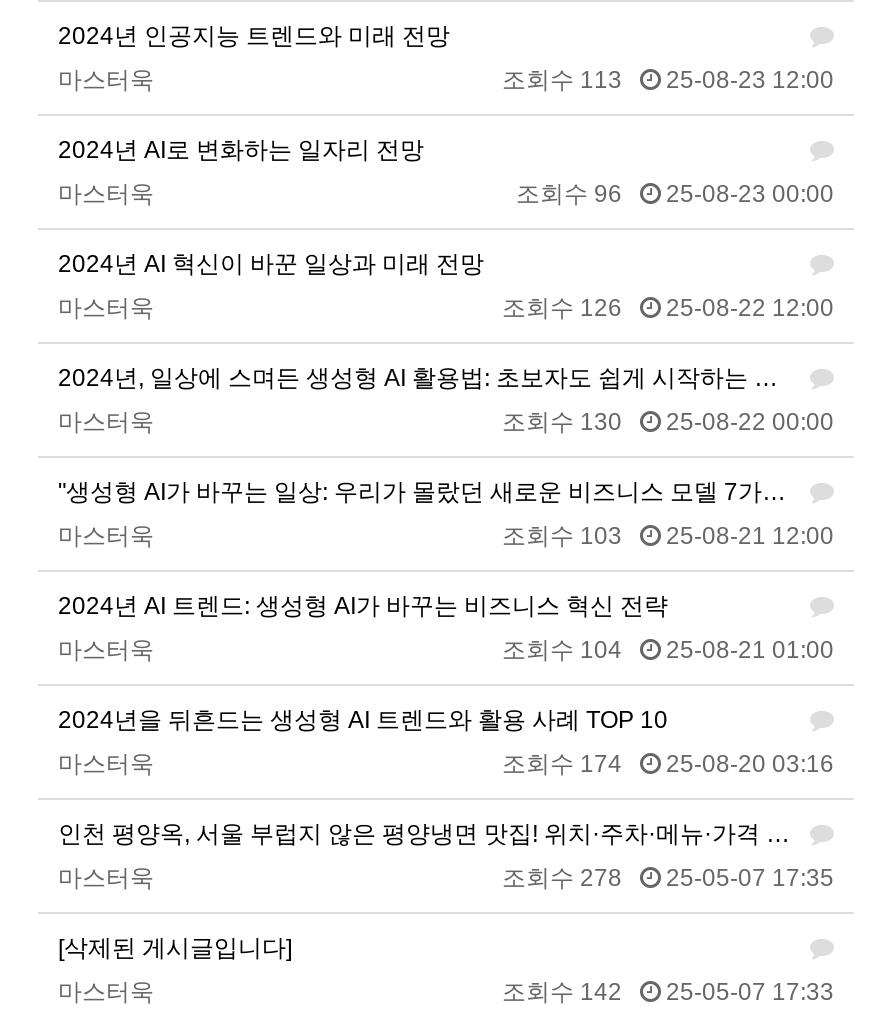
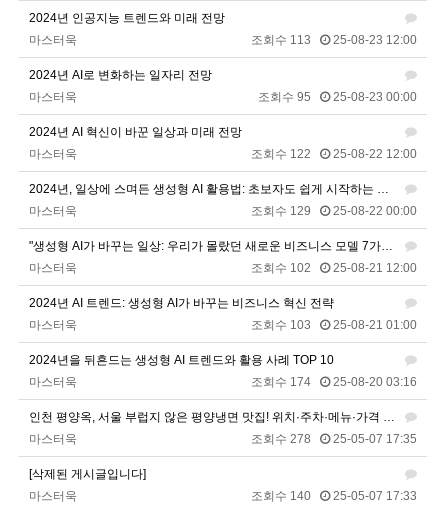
[516,180,640,208] 조회수 96 -> [258,90,320,104] 조회수 95
[502,294,640,322] 조회수 126 -> [251,147,320,161] 조회수 122
[502,408,640,436] 조회수 130 -> [251,204,320,218] 조회수 129
[502,522,834,550] 조회수 103 25-08-21 12:00 -> [251,261,417,275] 조회수 102 25-08-21 12:00
[502,636,640,664] 조회수 104 -> [251,318,320,332] 조회수 103
[502,978,640,1006] 조회수 142 -> [251,489,320,503] 조회수 140

